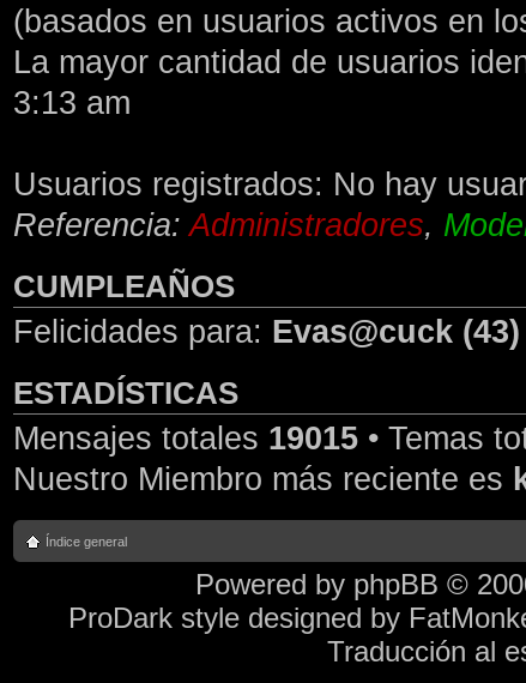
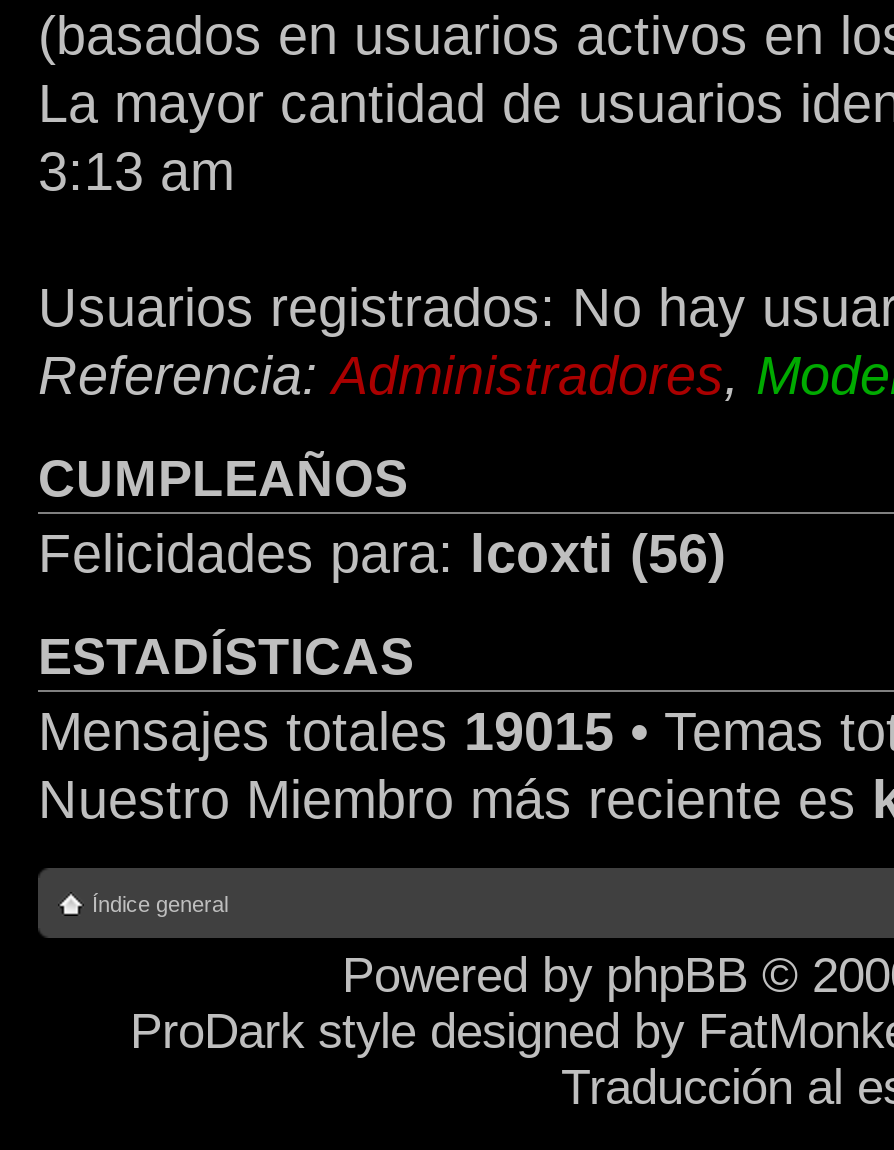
[13,314,520,350] Felicidades para: Evas@cuck (43) -> [38,524,726,584] Felicidades para: lcoxti (56)

